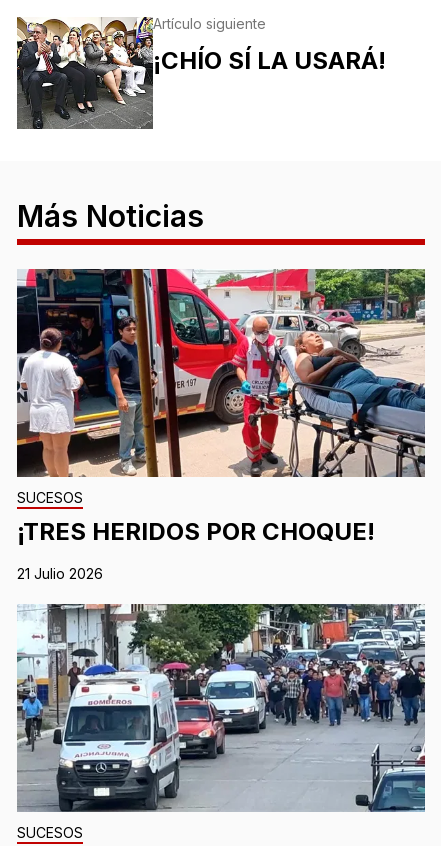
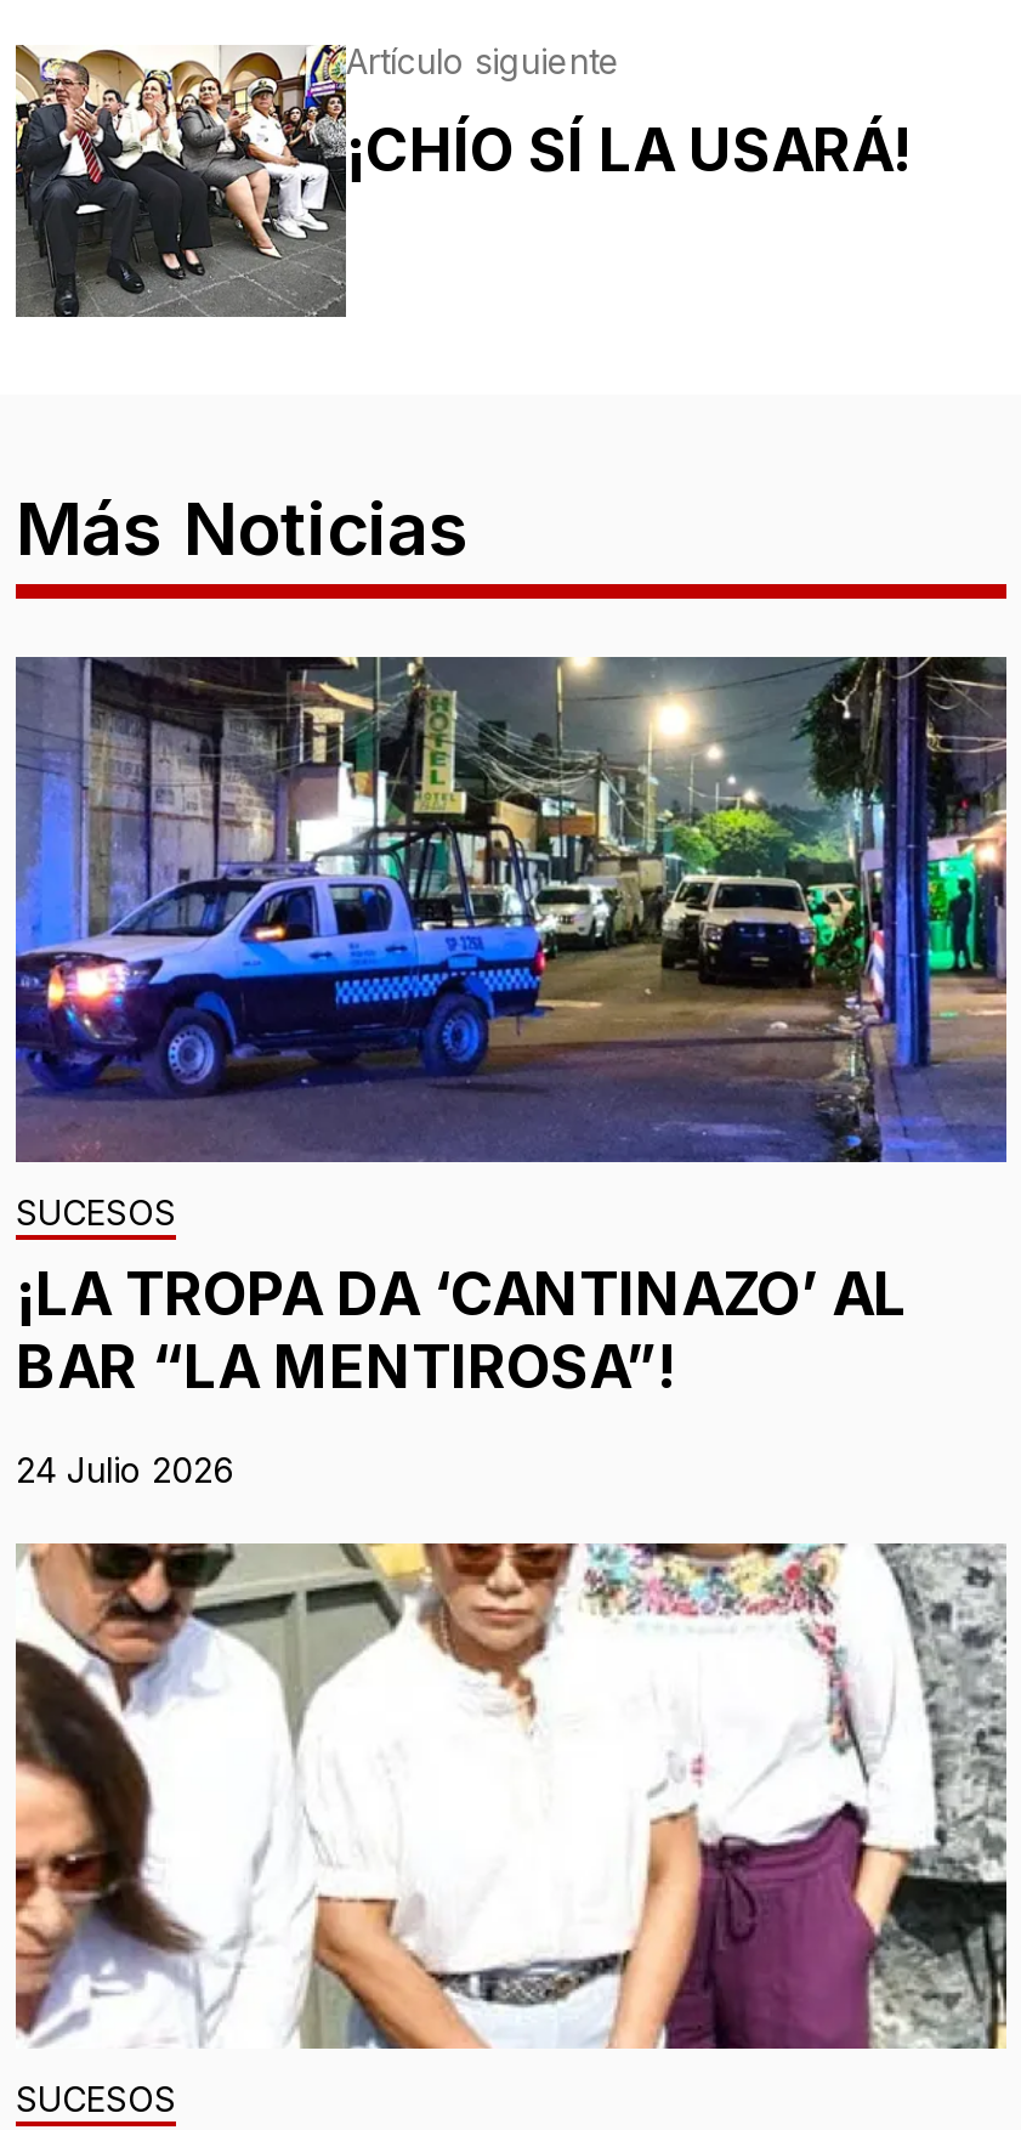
[16,268,426,546] [image] | ¡TRES HERIDOS POR CHOQUE! -> [13,655,1009,1402] [image] | ¡LA TROPA DA ‘CANTINAZO’ AL | BAR “LA MENTIROSA”!
[17,565,103,582] 21 Julio 2026 -> [16,1448,234,1489] 24 Julio 2026
[17,603,425,813] [image] -> [13,1541,1009,2051] [image]

